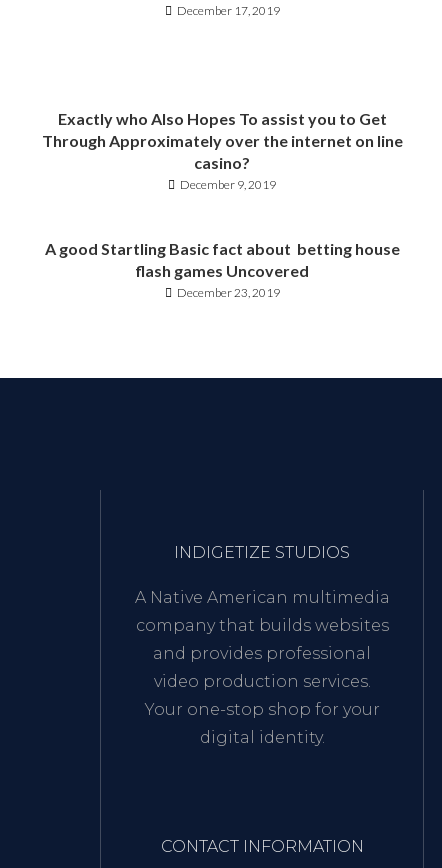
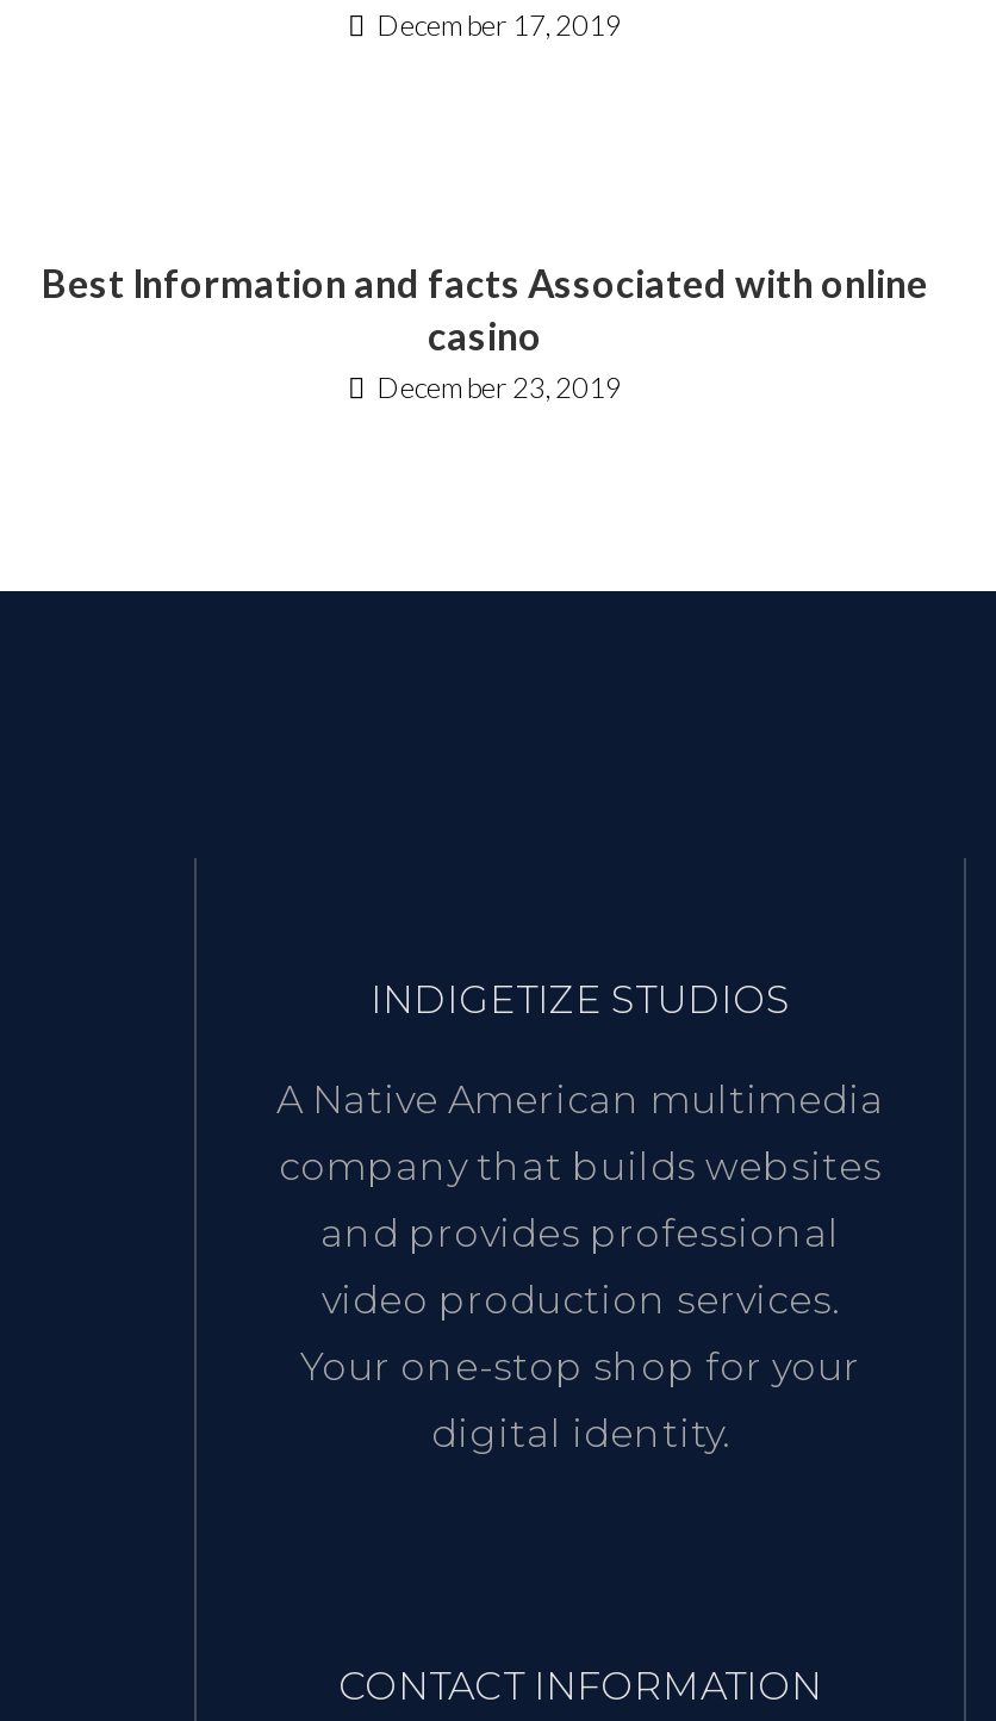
[41,109,402,280] Exactly who Also Hopes To assist you to Get | Through Approximately over the internet on line | casino? | December 9, 2019 | A good Startling Basic fact about betting house | flash games Uncovered -> [42,260,928,358] Best Information and facts Associated with online | casino

